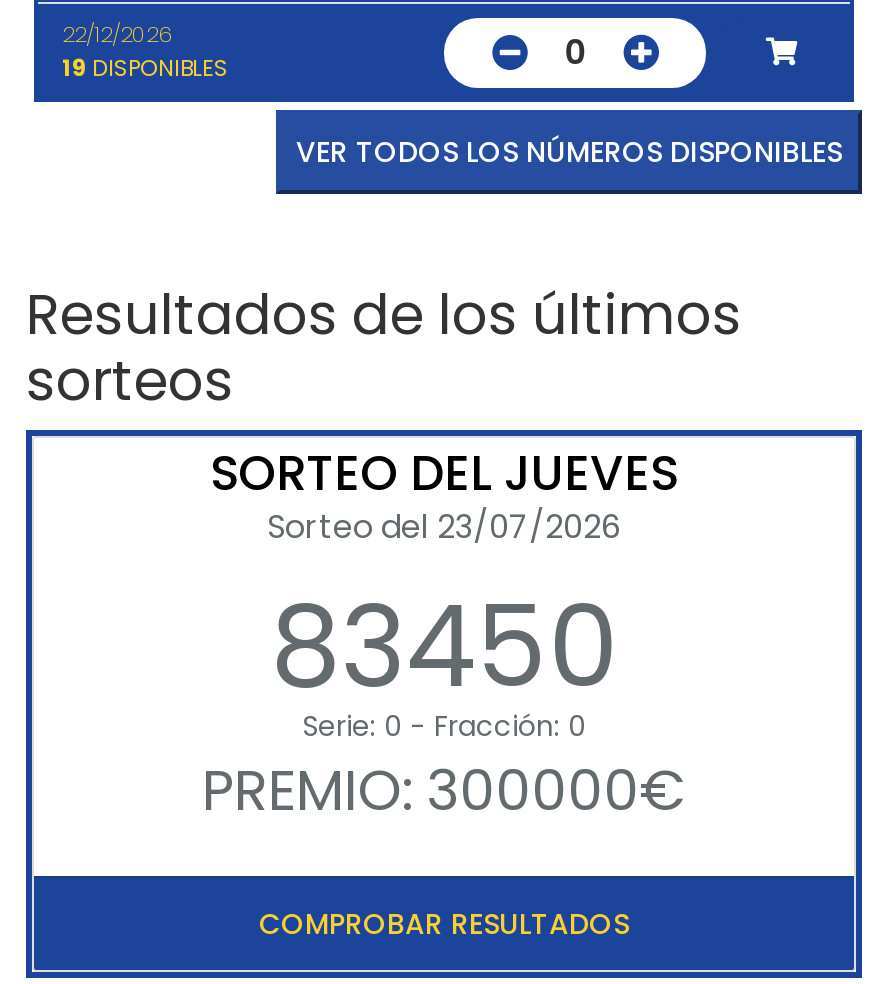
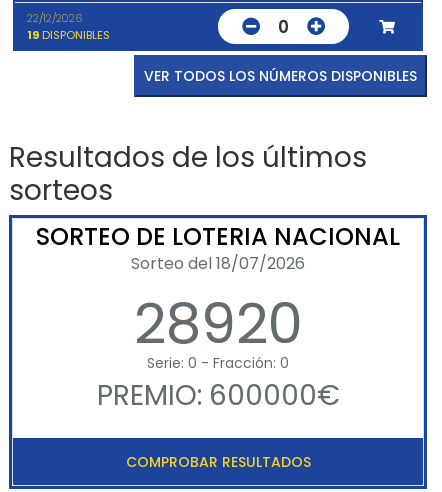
[210,440,678,726] SORTEO DEL JUEVES | Sorteo del 23/07/2026 | 83450 -> [36,220,400,363] SORTEO DE LOTERIA NACIONAL | Sorteo del 18/07/2026 | 28920
[202,752,686,830] PREMIO: 300000€ -> [96,376,339,415] PREMIO: 600000€

